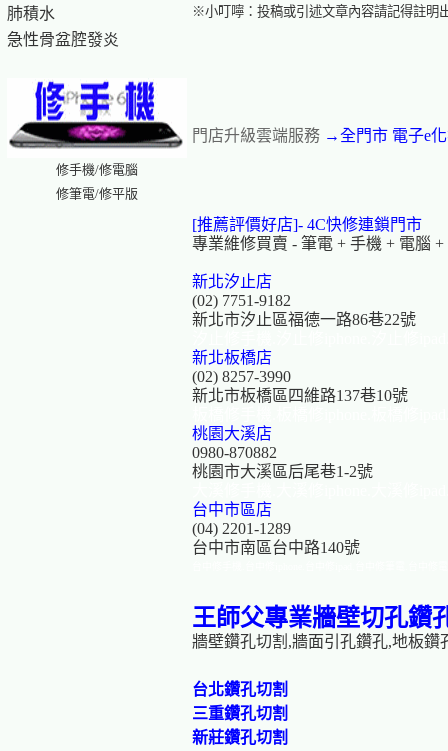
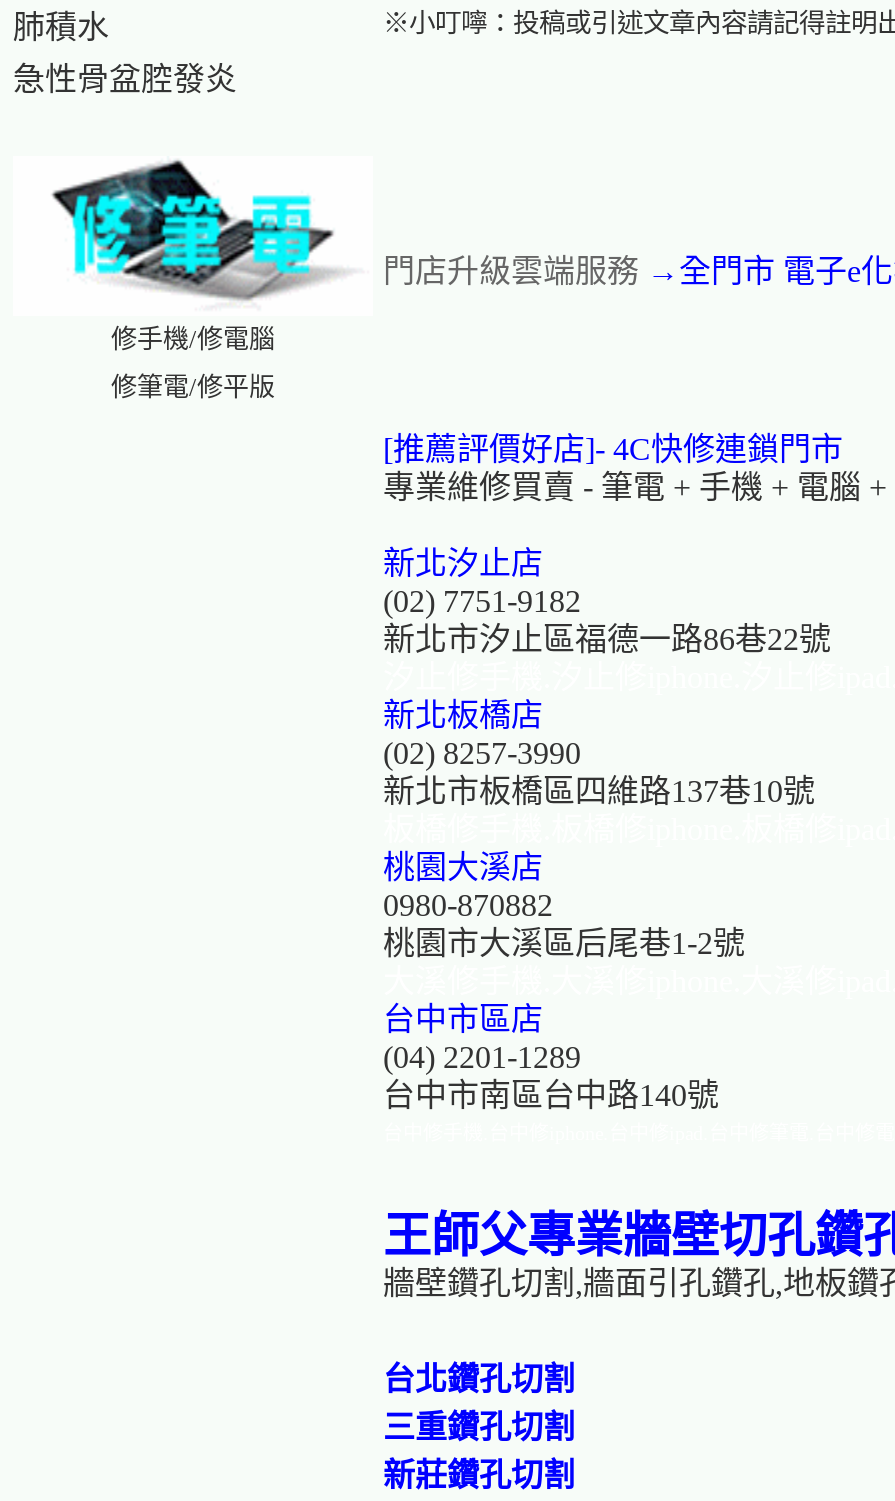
[8,80,183,149] [image] -> [19,158,363,302] [image]

